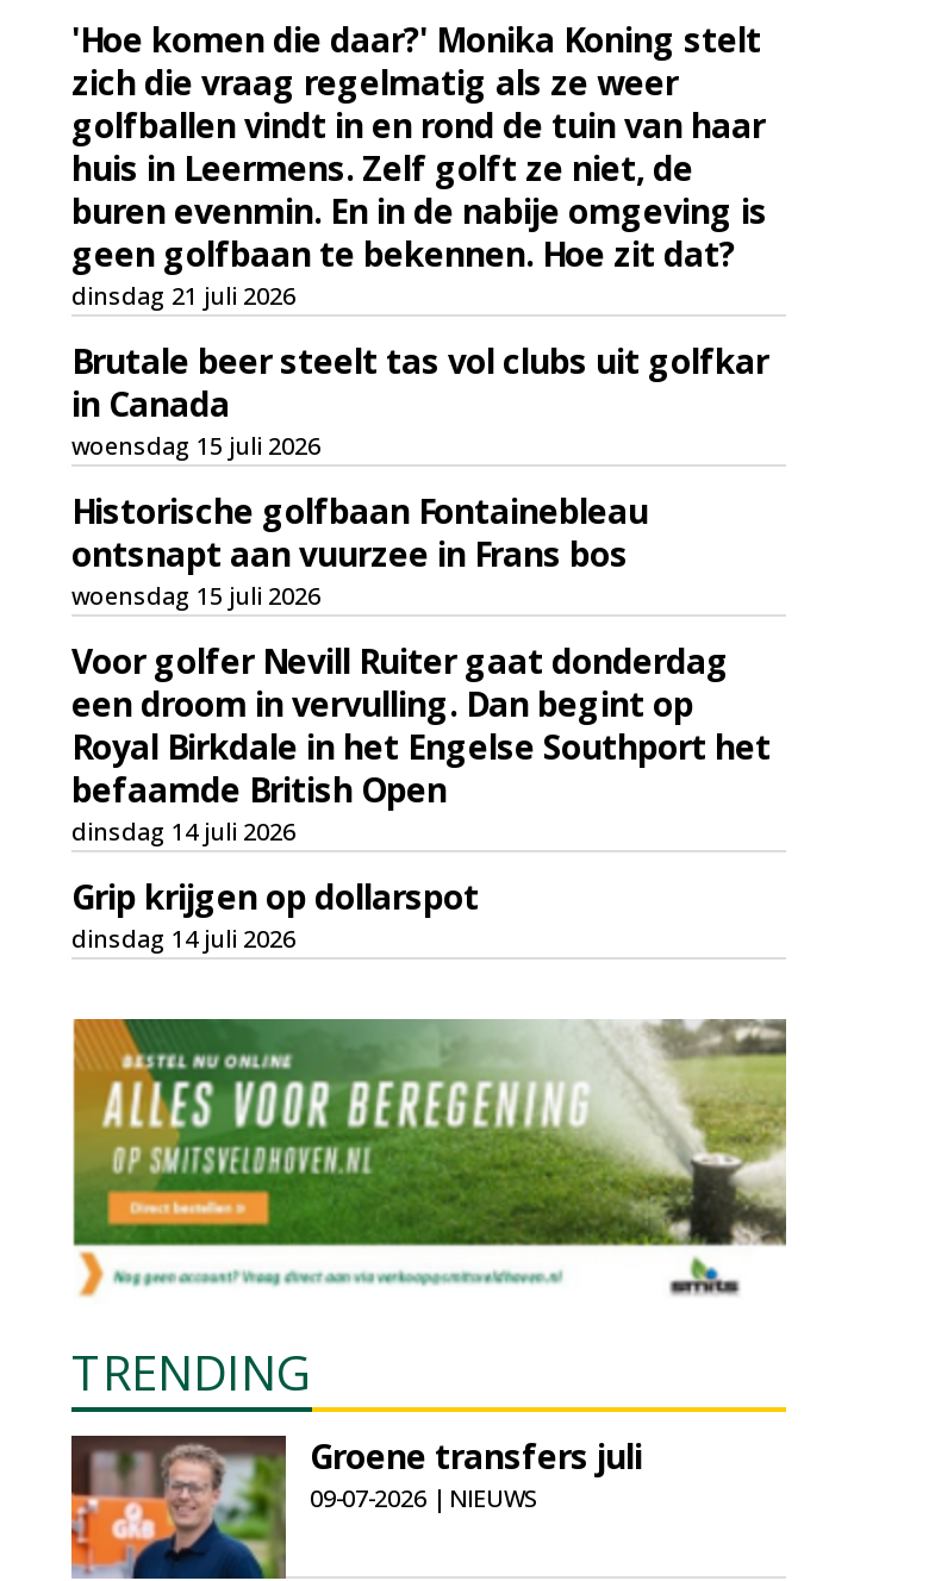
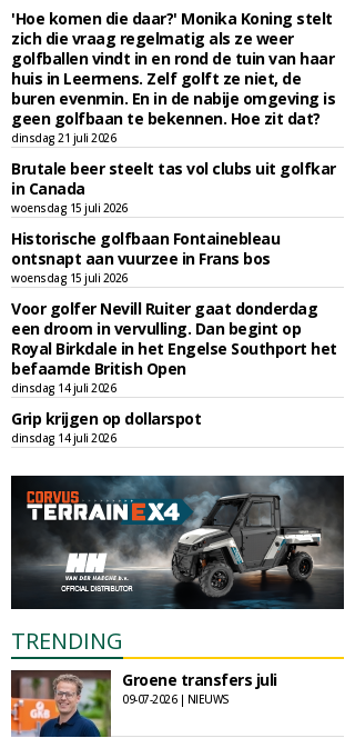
[71,1017,788,1305] [image] -> [10,475,345,610] [image]

